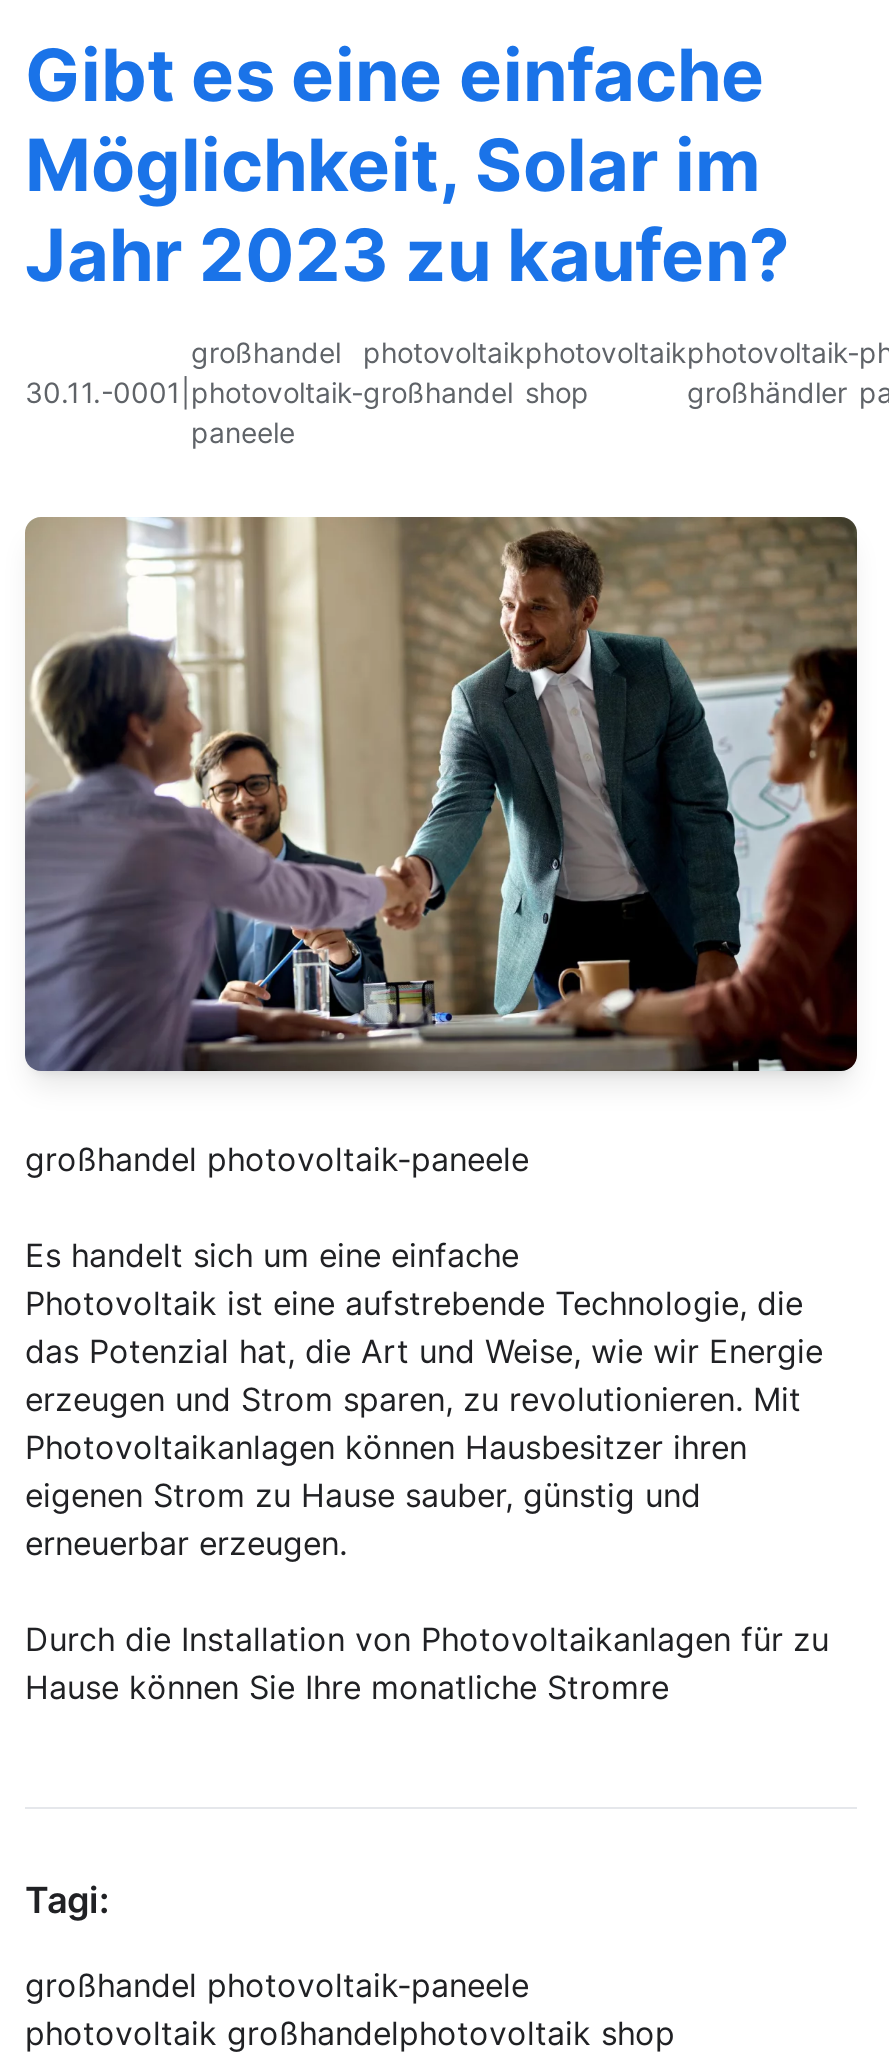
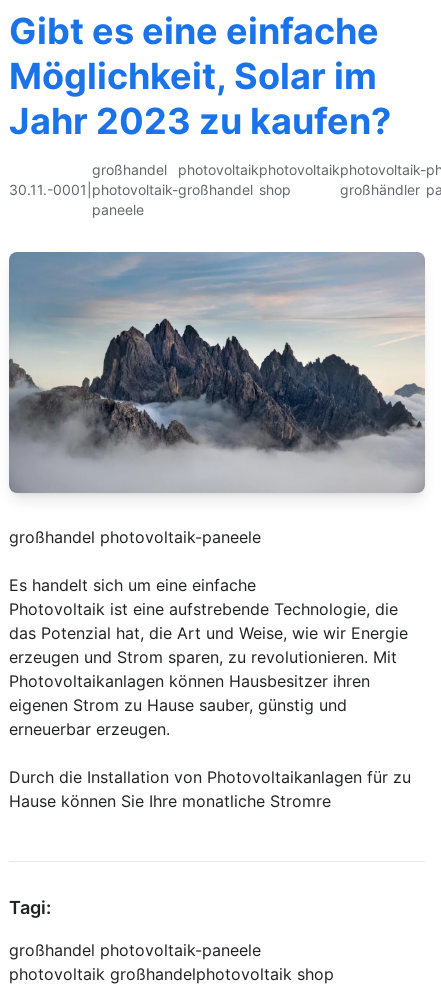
[25,515,859,1073] [image] -> [9,251,425,493] [image]

